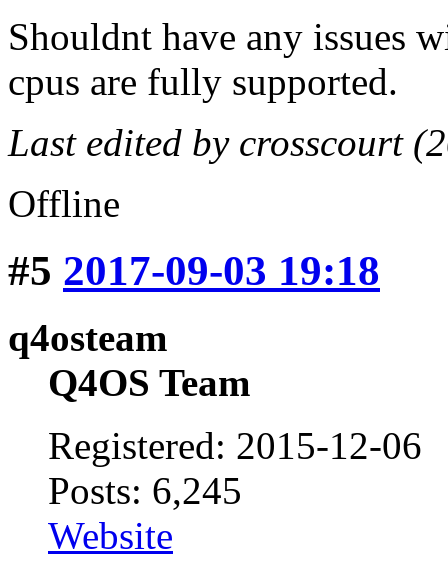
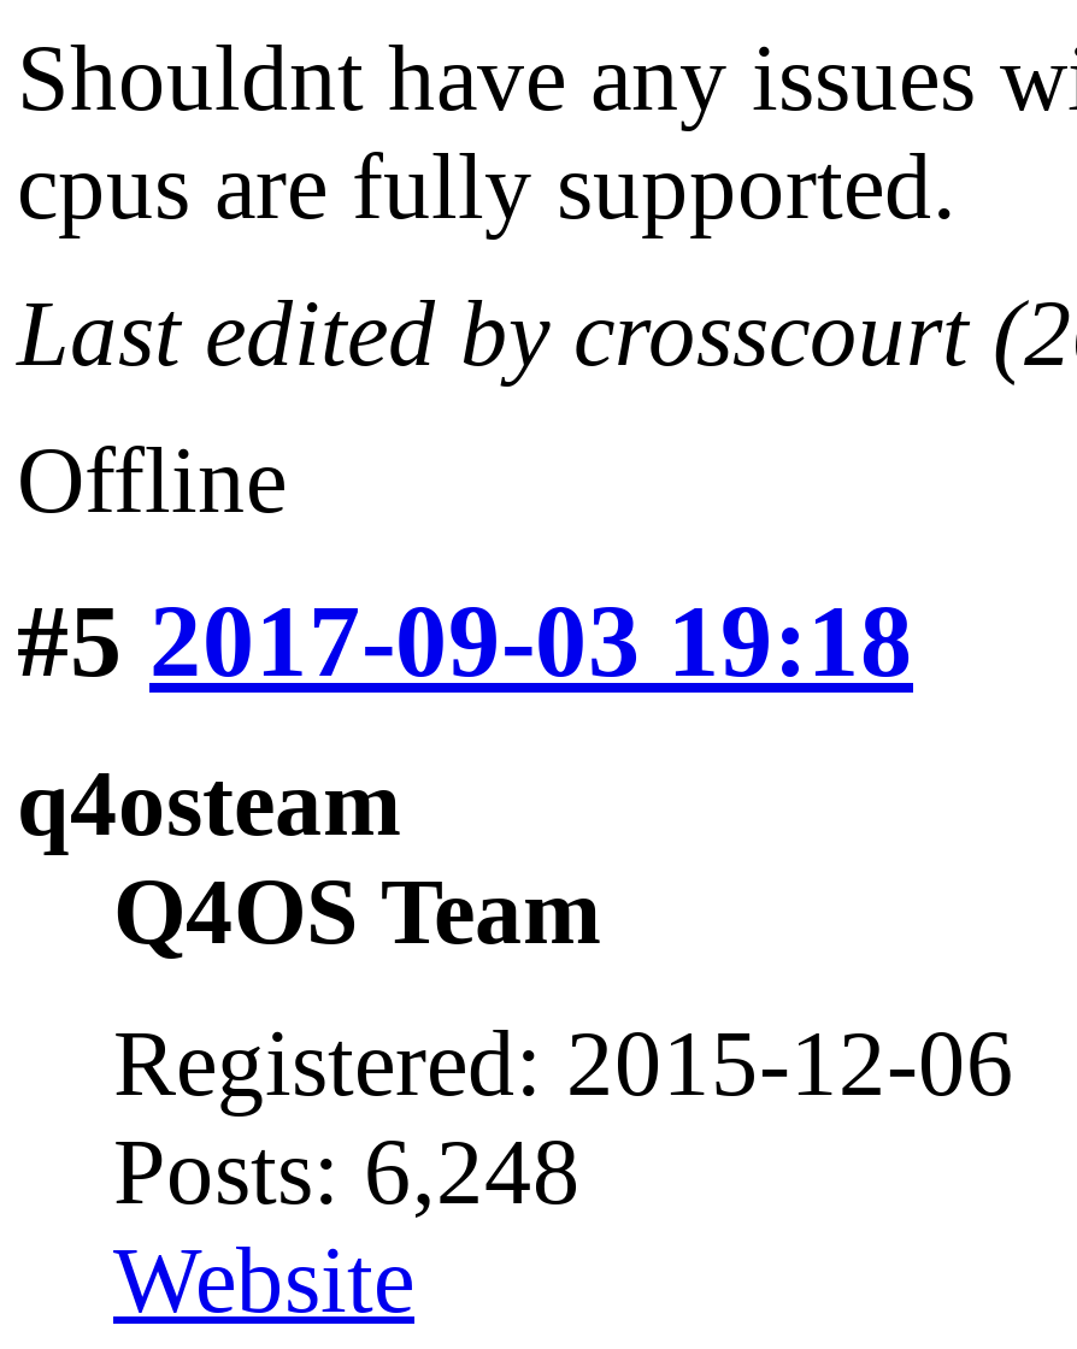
[48,469,242,512] Posts: 6,245 -> [113,1118,581,1222] Posts: 6,248

